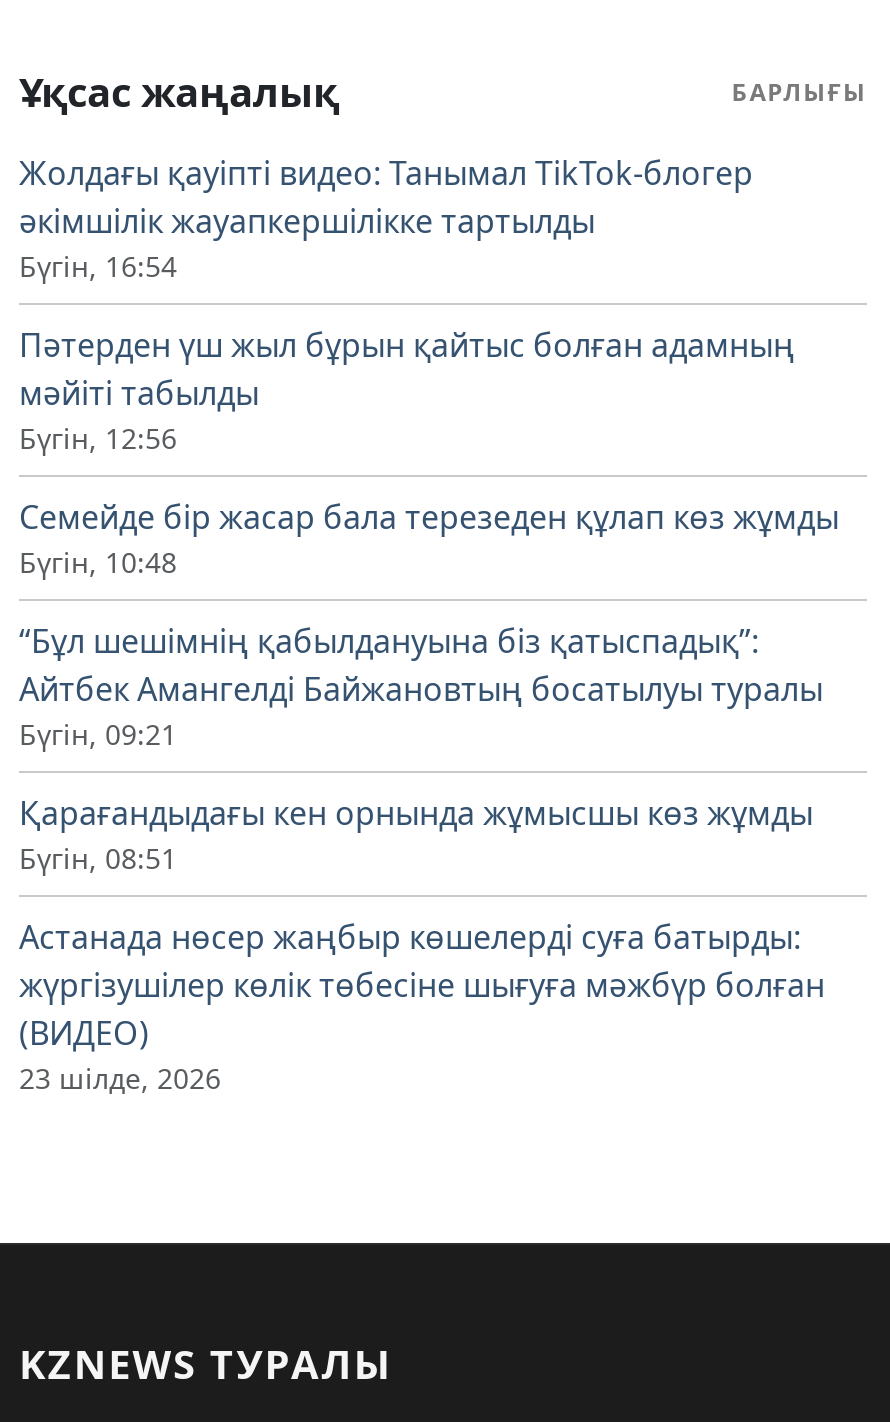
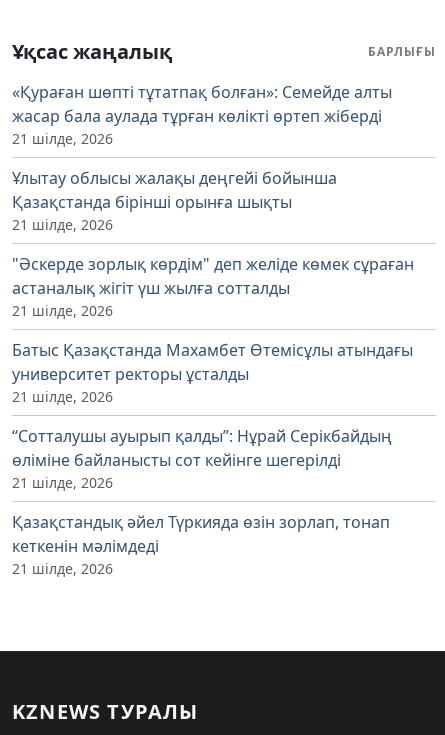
[19,150,753,284] Жолдағы қауіпті видео: Танымал TikTok-блогер | әкімшілік жауапкершілікке тартылды | Бүгін, 16:54 -> [12,80,392,147] «Қураған шөпті тұтатпақ болған»: Семейде алты | жасар бала аулада тұрған көлікті өртеп жіберді | 21 шілде, 2026
[19,322,795,456] Пәтерден үш жыл бұрын қайтыс болған адамның | мәйіті табылды | Бүгін, 12:56 -> [12,166,337,233] Ұлытау облысы жалақы деңгейі бойынша | Қазақстанда бірінші орынға шықты | 21 шілде, 2026
[19,494,839,580] Семейде бір жасар бала терезеден құлап көз жұмды | Бүгін, 10:48 -> [12,252,414,319] "Әскерде зорлық көрдім" деп желіде көмек сұраған | астаналық жігіт үш жылға сотталды | 21 шілде, 2026
[19,618,823,752] “Бұл шешімнің қабылдануына біз қатыспадық”: | Айтбек Амангелді Байжановтың босатылуы туралы | Бүгін, 09:21 -> [12,338,413,405] Батыс Қазақстанда Махамбет Өтемісұлы атындағы | университет ректоры ұсталды | 21 шілде, 2026
[19,790,813,876] Қарағандыдағы кен орнында жұмысшы көз жұмды | Бүгін, 08:51 -> [12,424,392,491] “Сотталушы ауырып қалды”: Нұрай Серікбайдың | өліміне байланысты сот кейінге шегерілді | 21 шілде, 2026
[19,914,825,1096] Астанада нөсер жаңбыр көшелерді суға батырды: | жүргізушілер көлік төбесіне шығуға мәжбүр болған | (ВИДЕО) | 23 шілде, 2026 -> [12,510,390,577] Қазақстандық әйел Түркияда өзін зорлап, тонап | кеткенін мәлімдеді | 21 шілде, 2026

